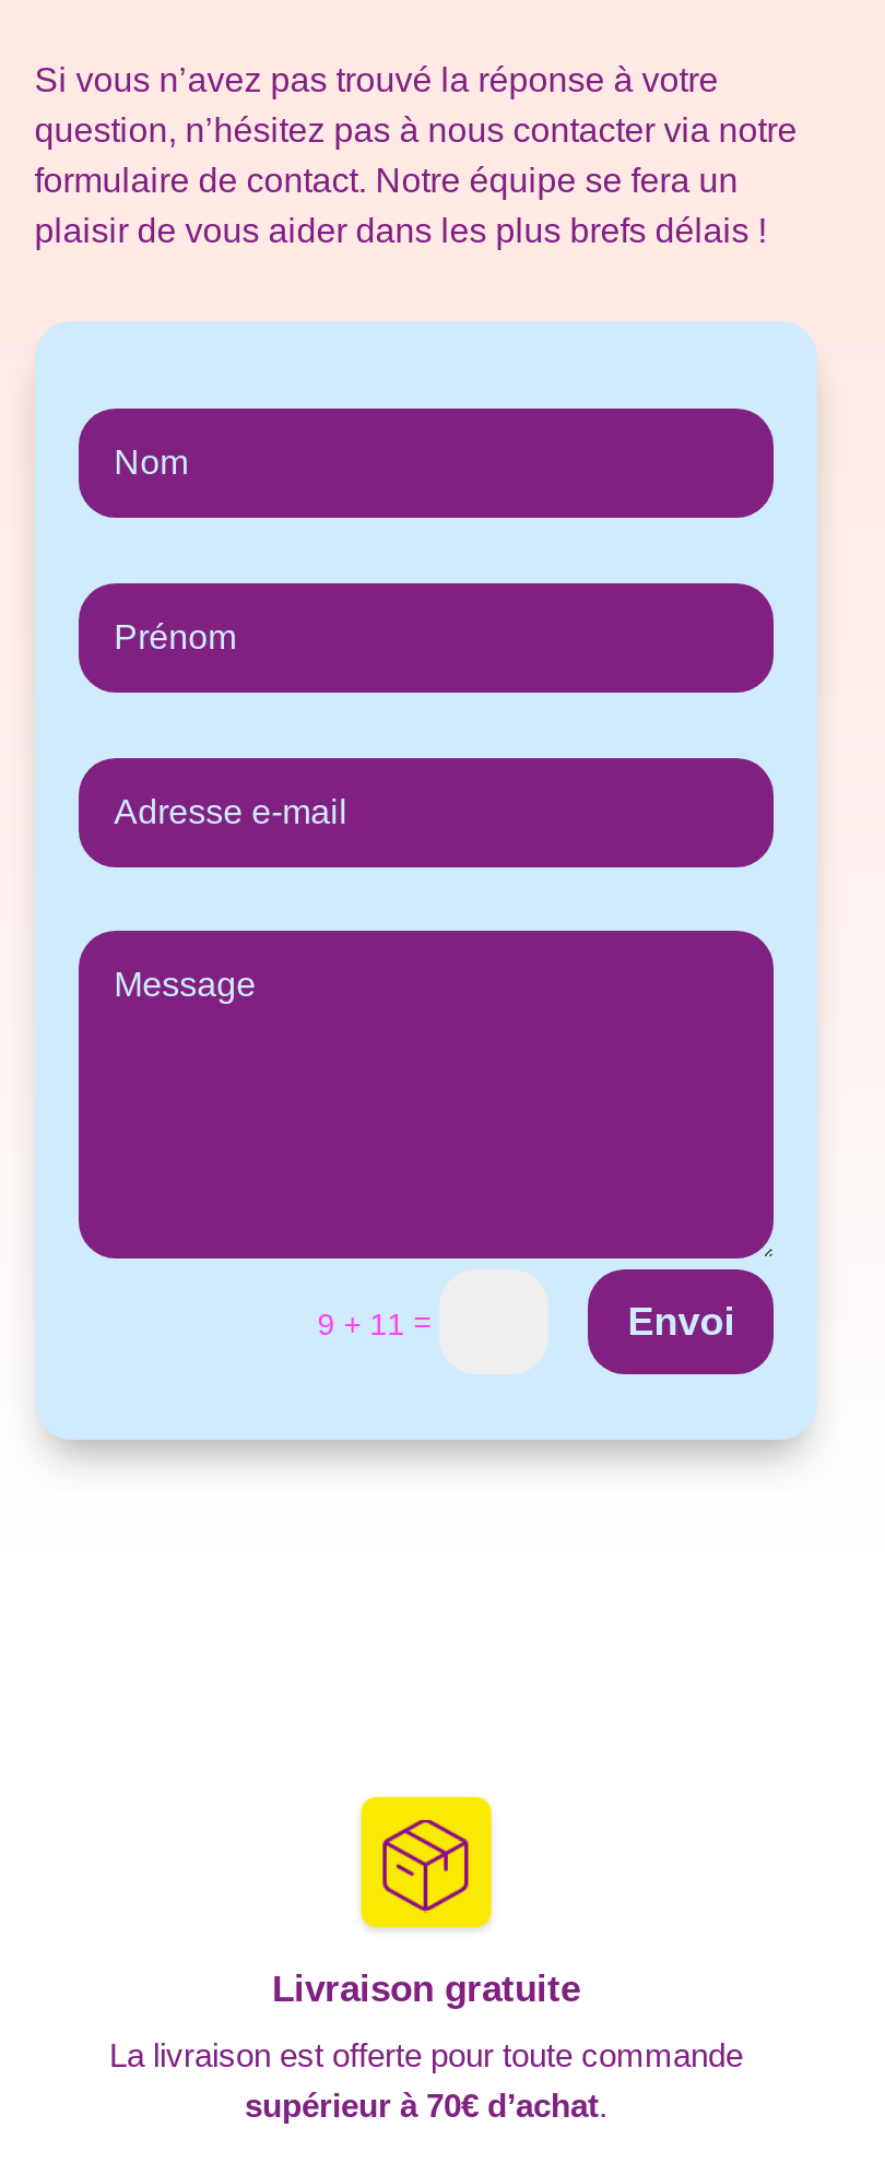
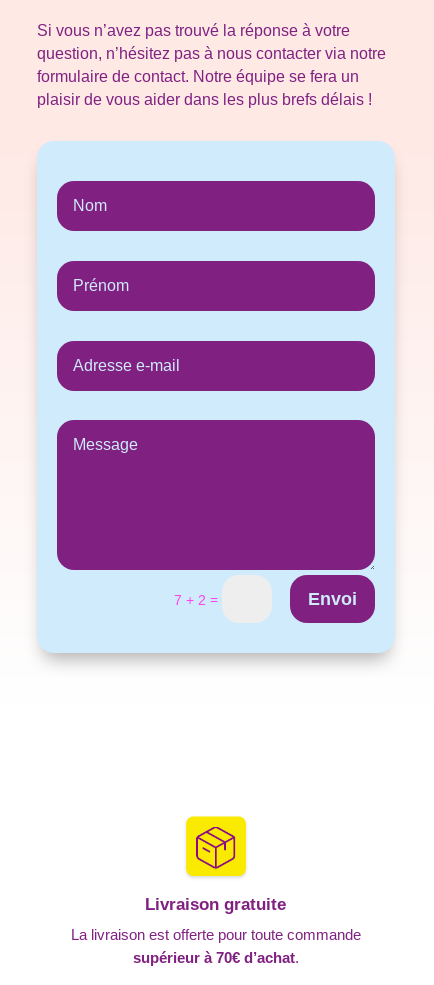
[317,1305,440,1342] 9 + 11 = -> [174,591,222,608] 7 + 2 =

